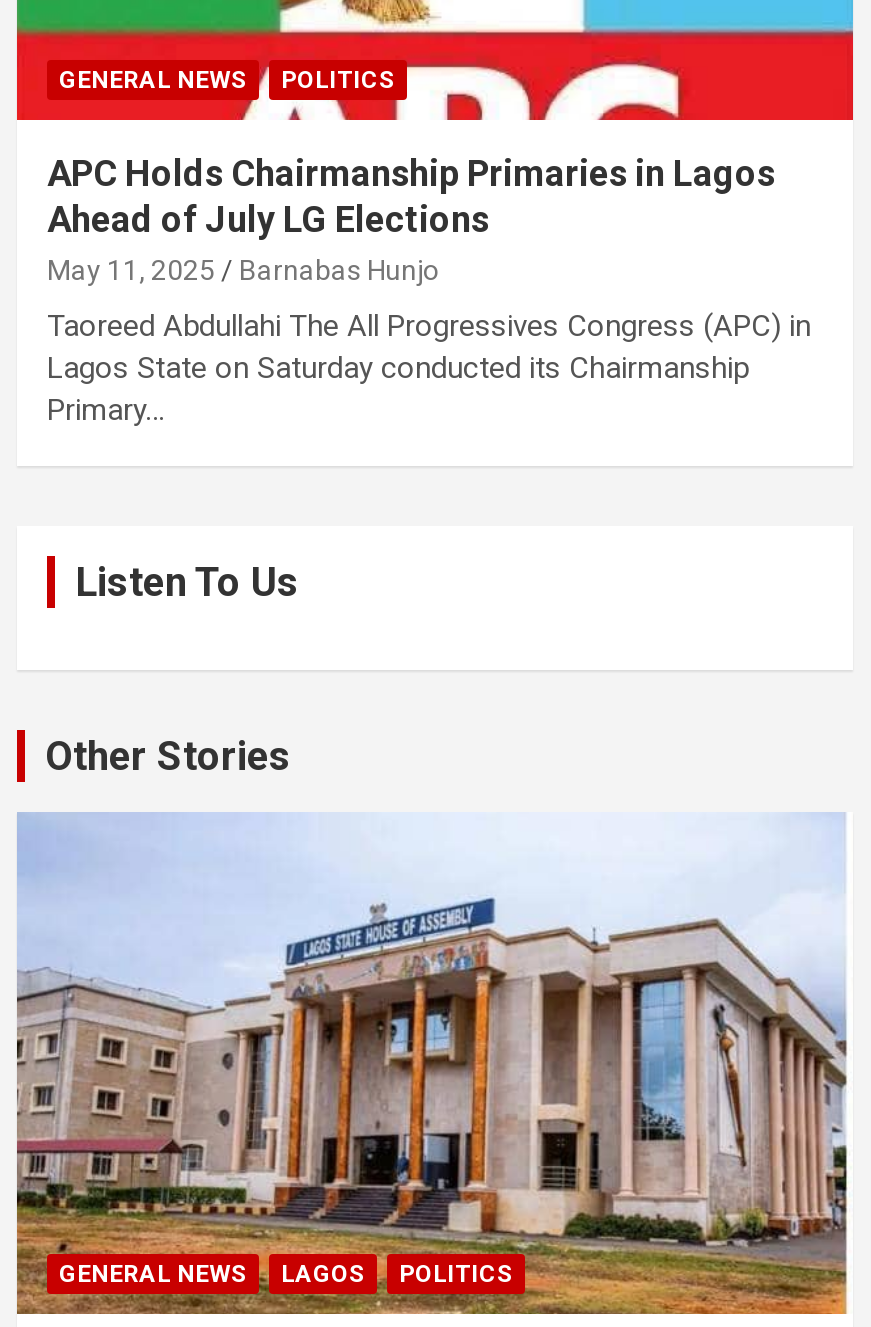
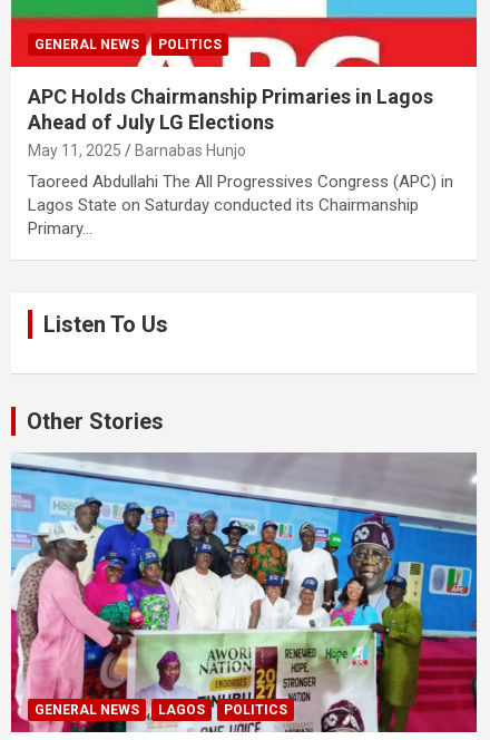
[15,812,853,1316] [image] -> [10,451,478,733] [image]

